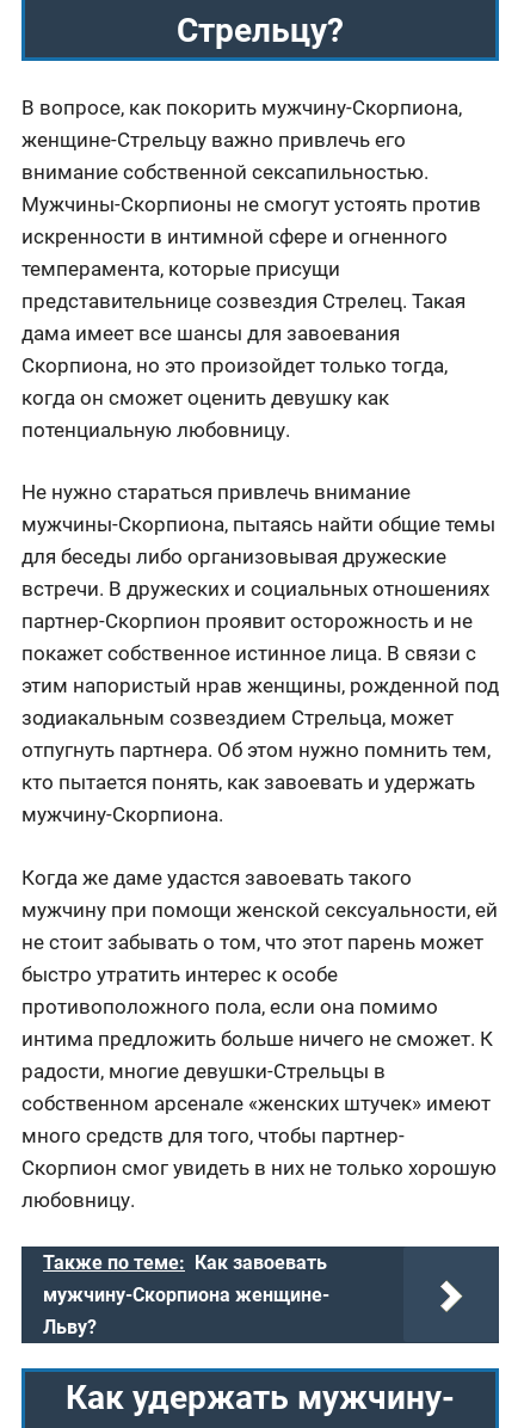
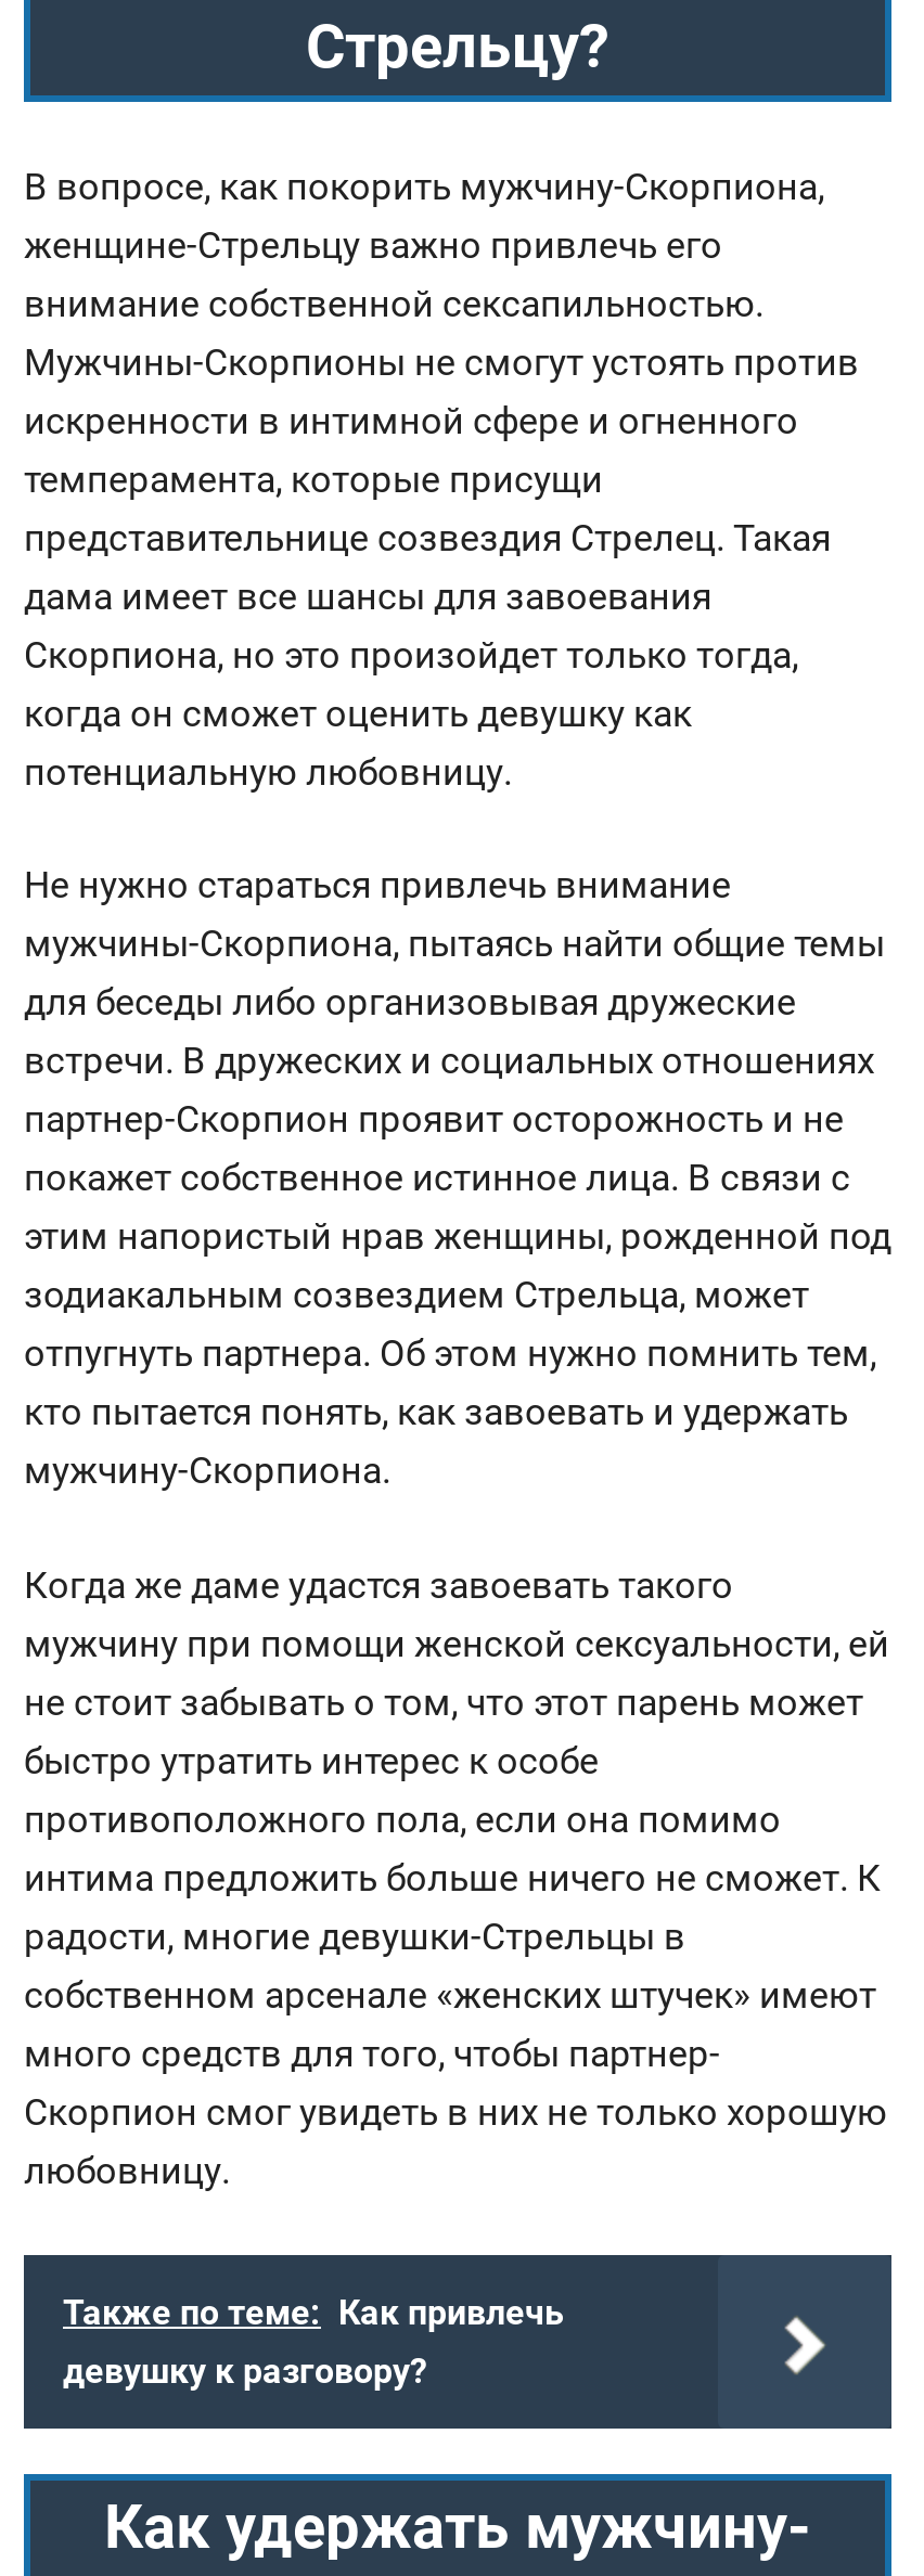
[43,1251,329,1338] Также по теме: Как завоевать | мужчину-Скорпиона женщине- | Льву? -> [63,2292,564,2392] Также по теме: Как привлечь | девушку к разговору?

